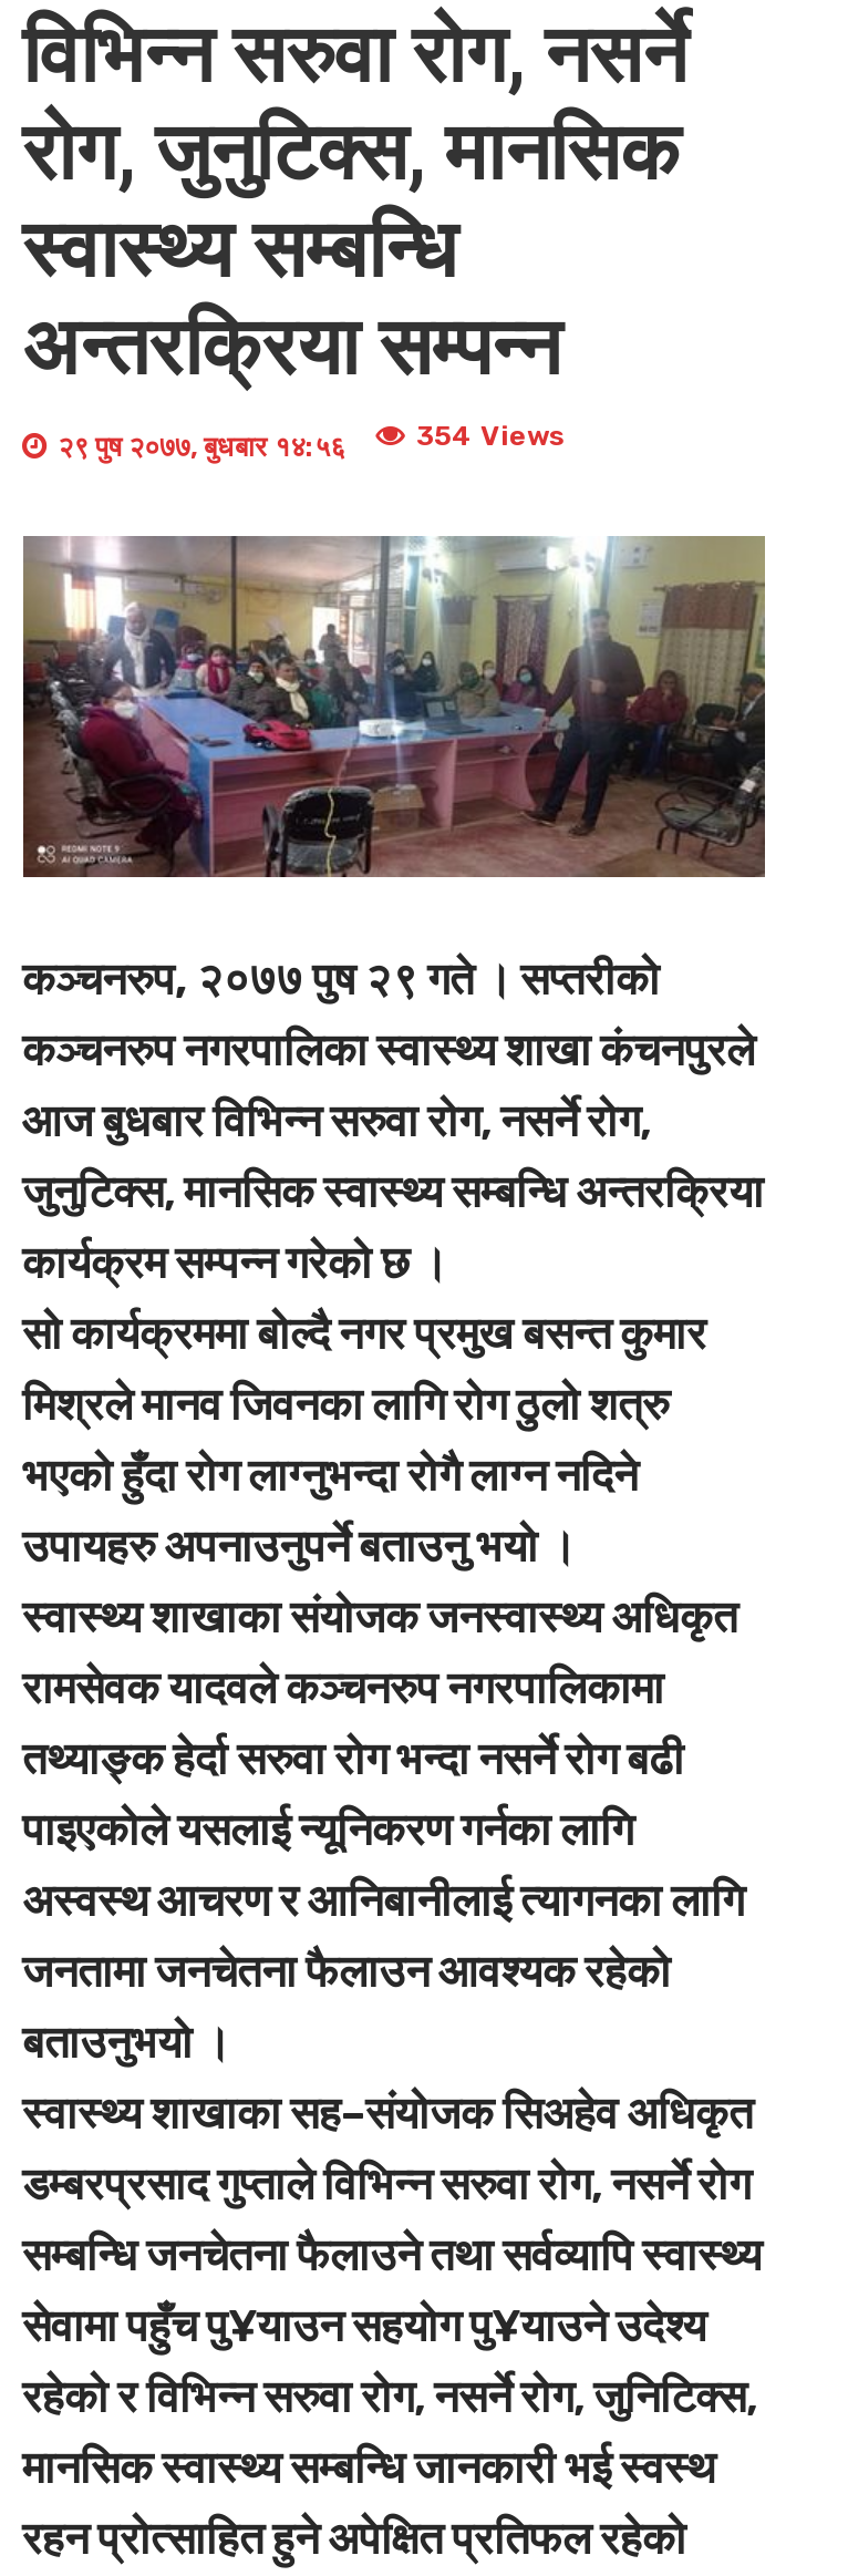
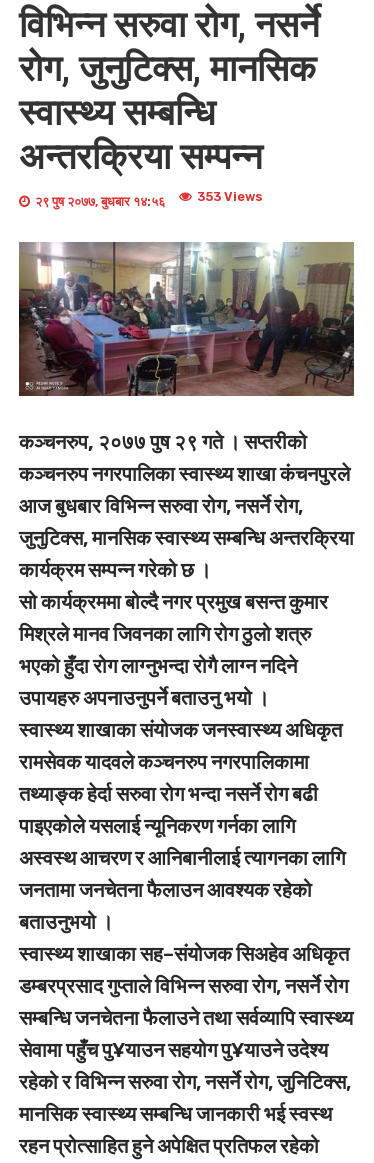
[416,418,567,451] 354 Views -> [196,189,262,204] 353 Views

